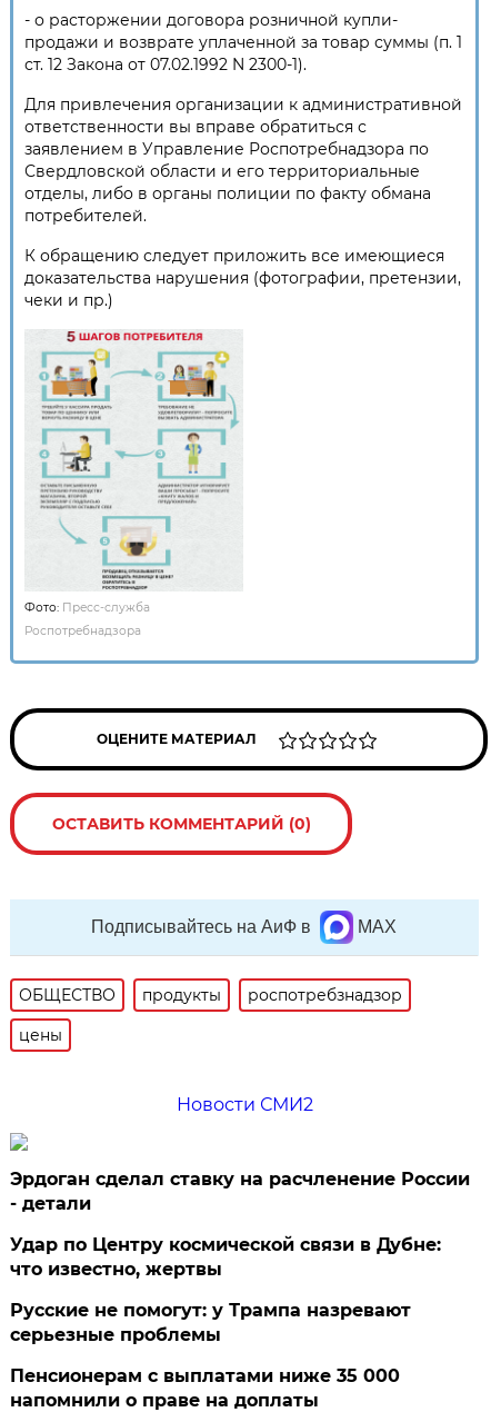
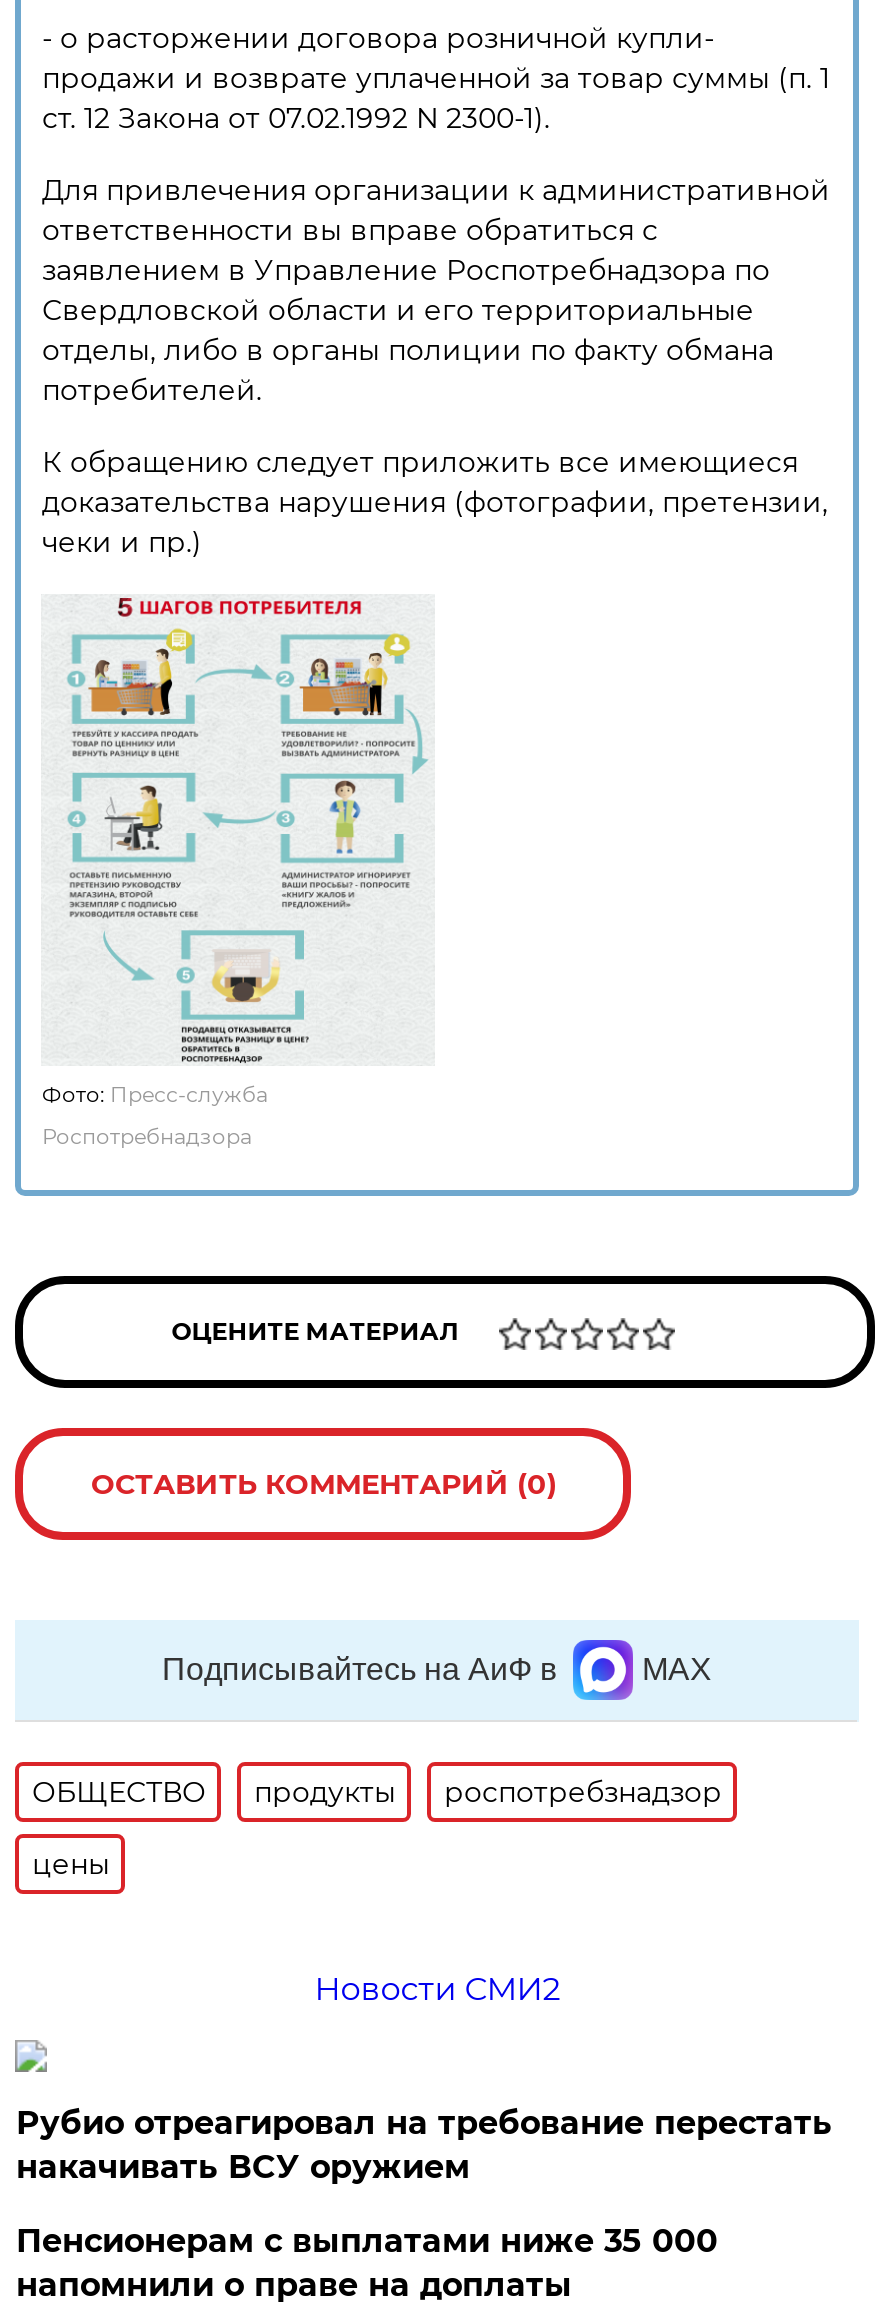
[10,1169,470,1345] Эрдоган сделал ставку на расчленение России | - детали | Удар по Центру космической связи в Дубне: | что известно, жертвы | Русские не помогут: у Трампа назревают | серьезные проблемы -> [16,2104,832,2186] Рубио отреагировал на требование перестать | накачивать ВСУ оружием

